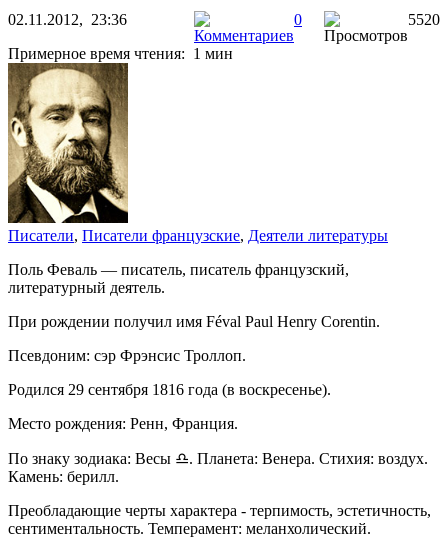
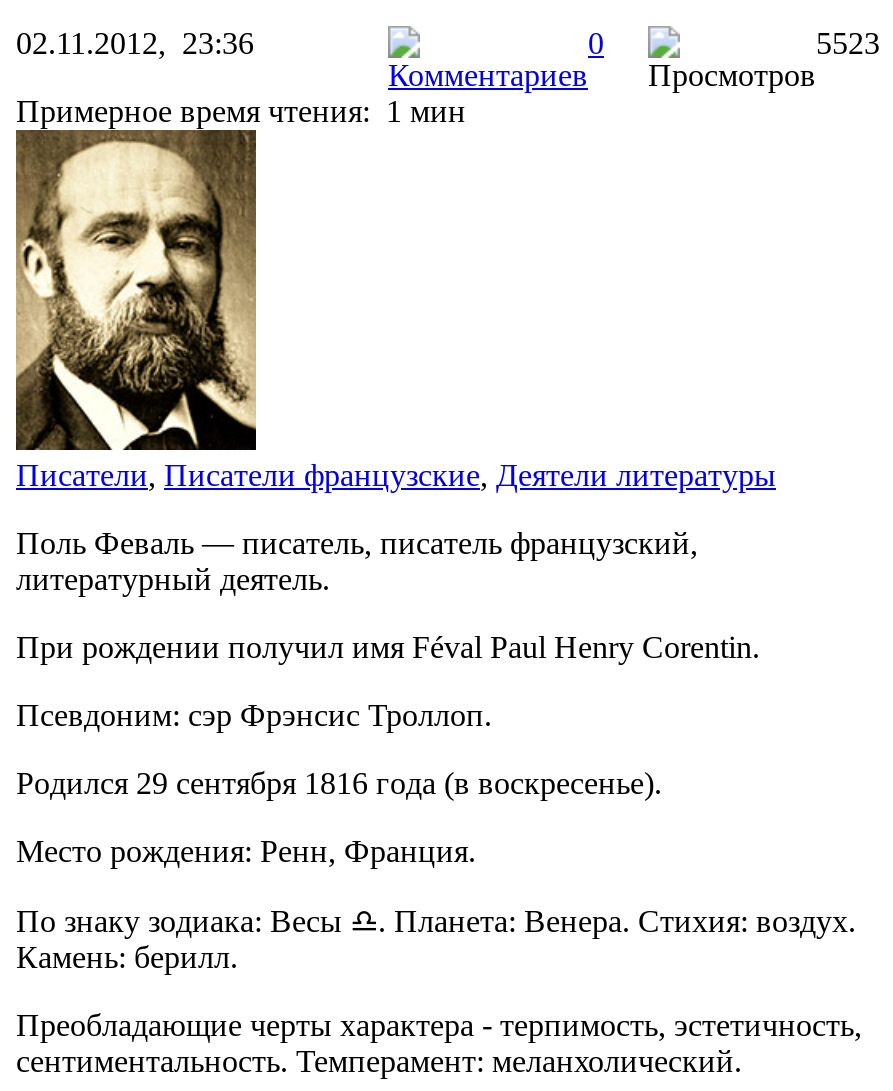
[408,11,440,28] 5520 -> [816,26,880,60] 5523

